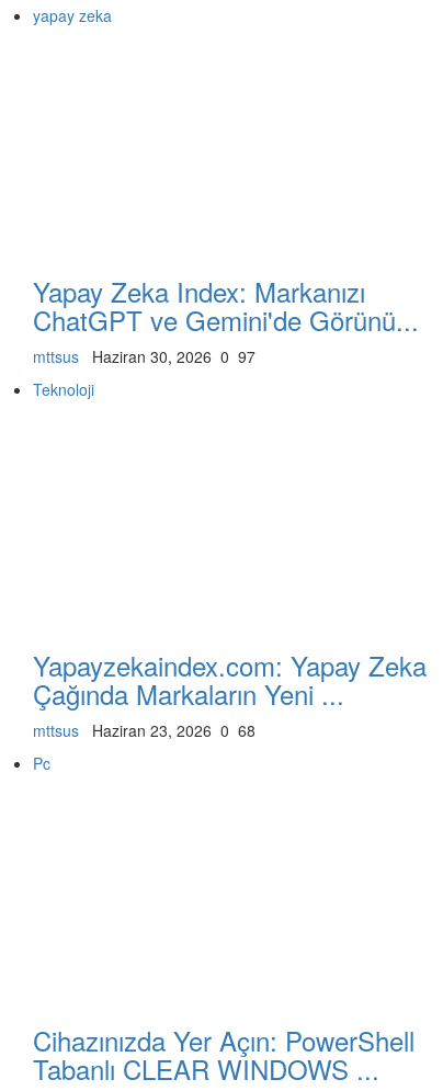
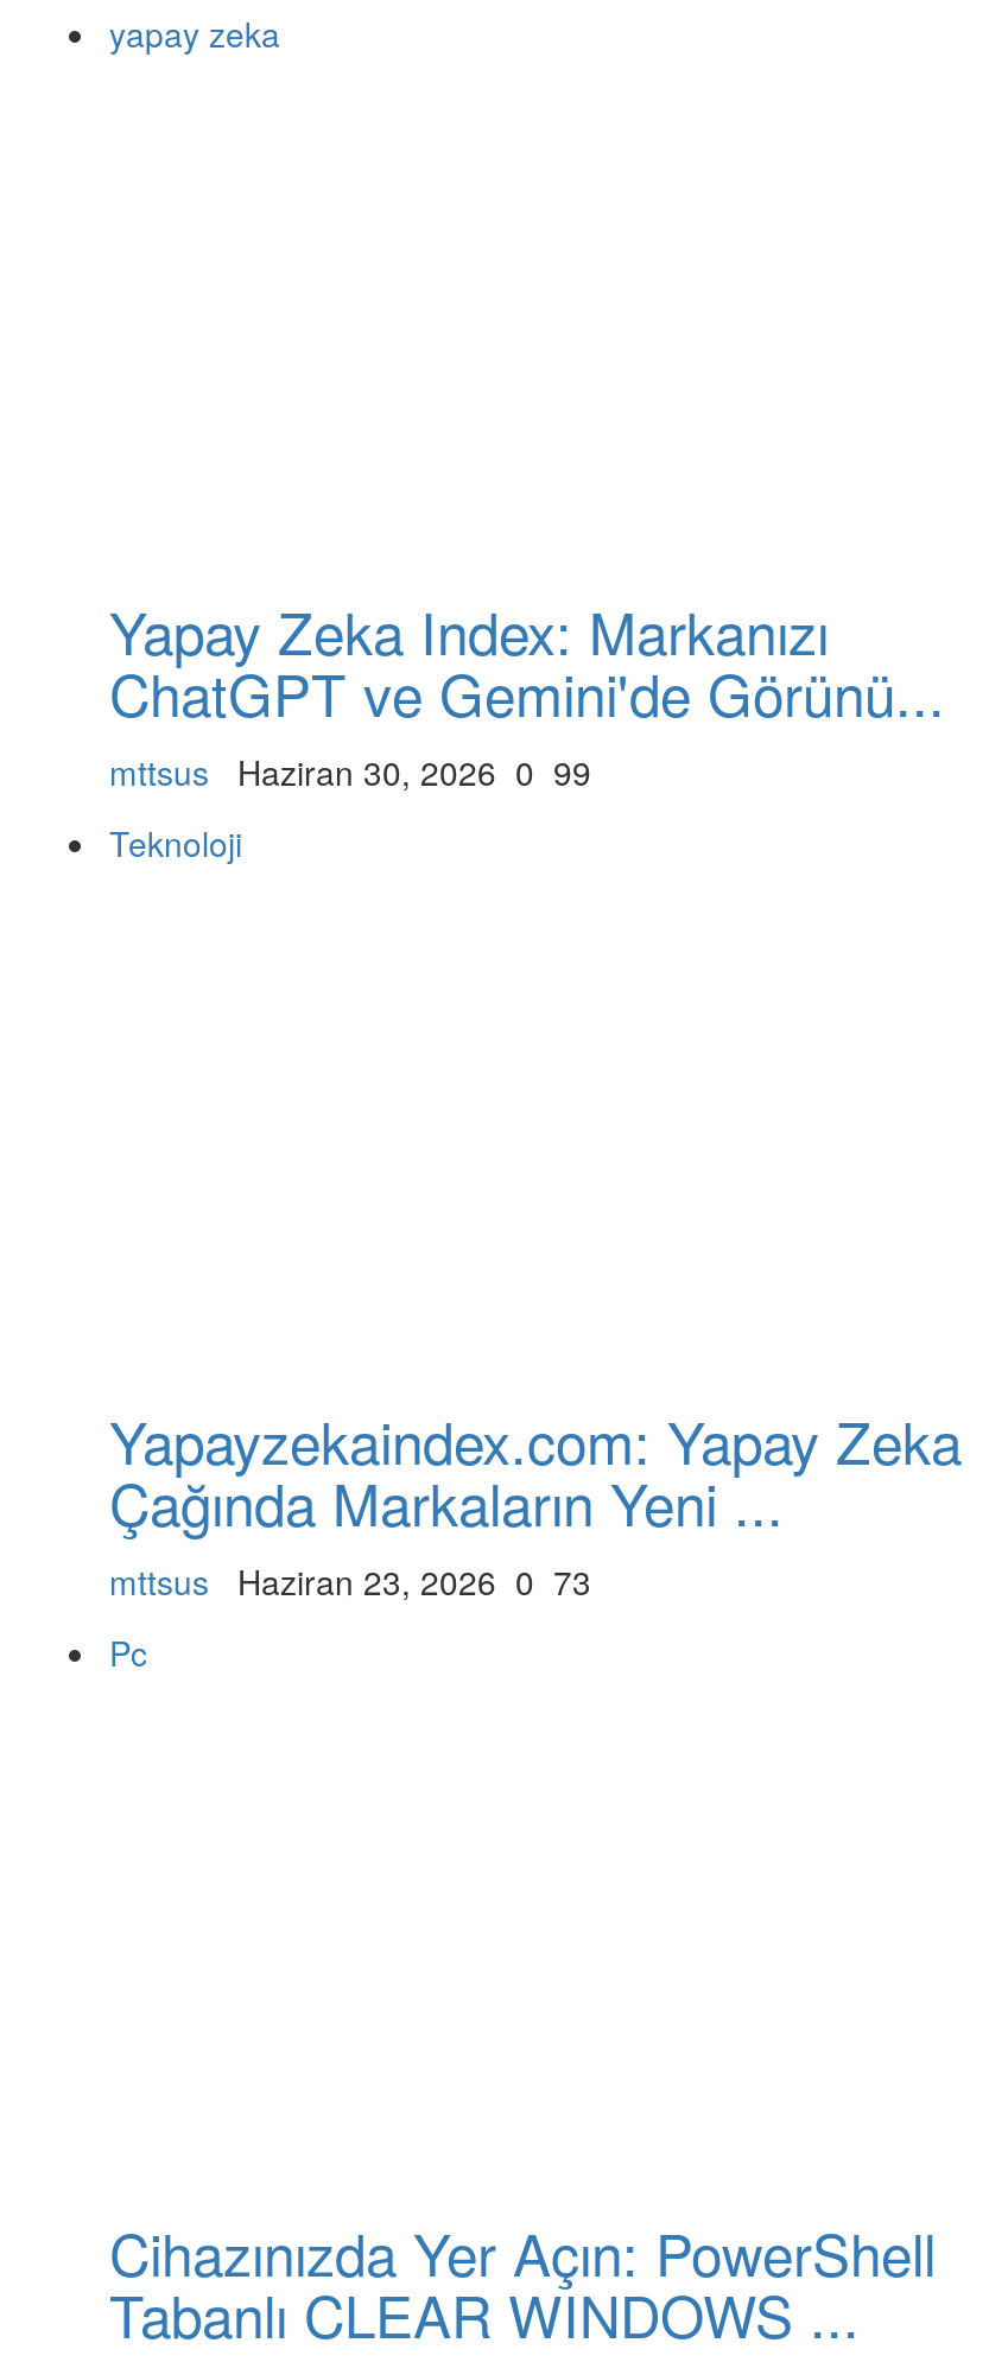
[33,346,255,368] mttsus Haziran 30, 2026 0 97 -> [109,748,591,796] mttsus Haziran 30, 2026 0 99
[33,720,255,742] mttsus Haziran 23, 2026 0 68 -> [109,1558,591,1606] mttsus Haziran 23, 2026 0 73

